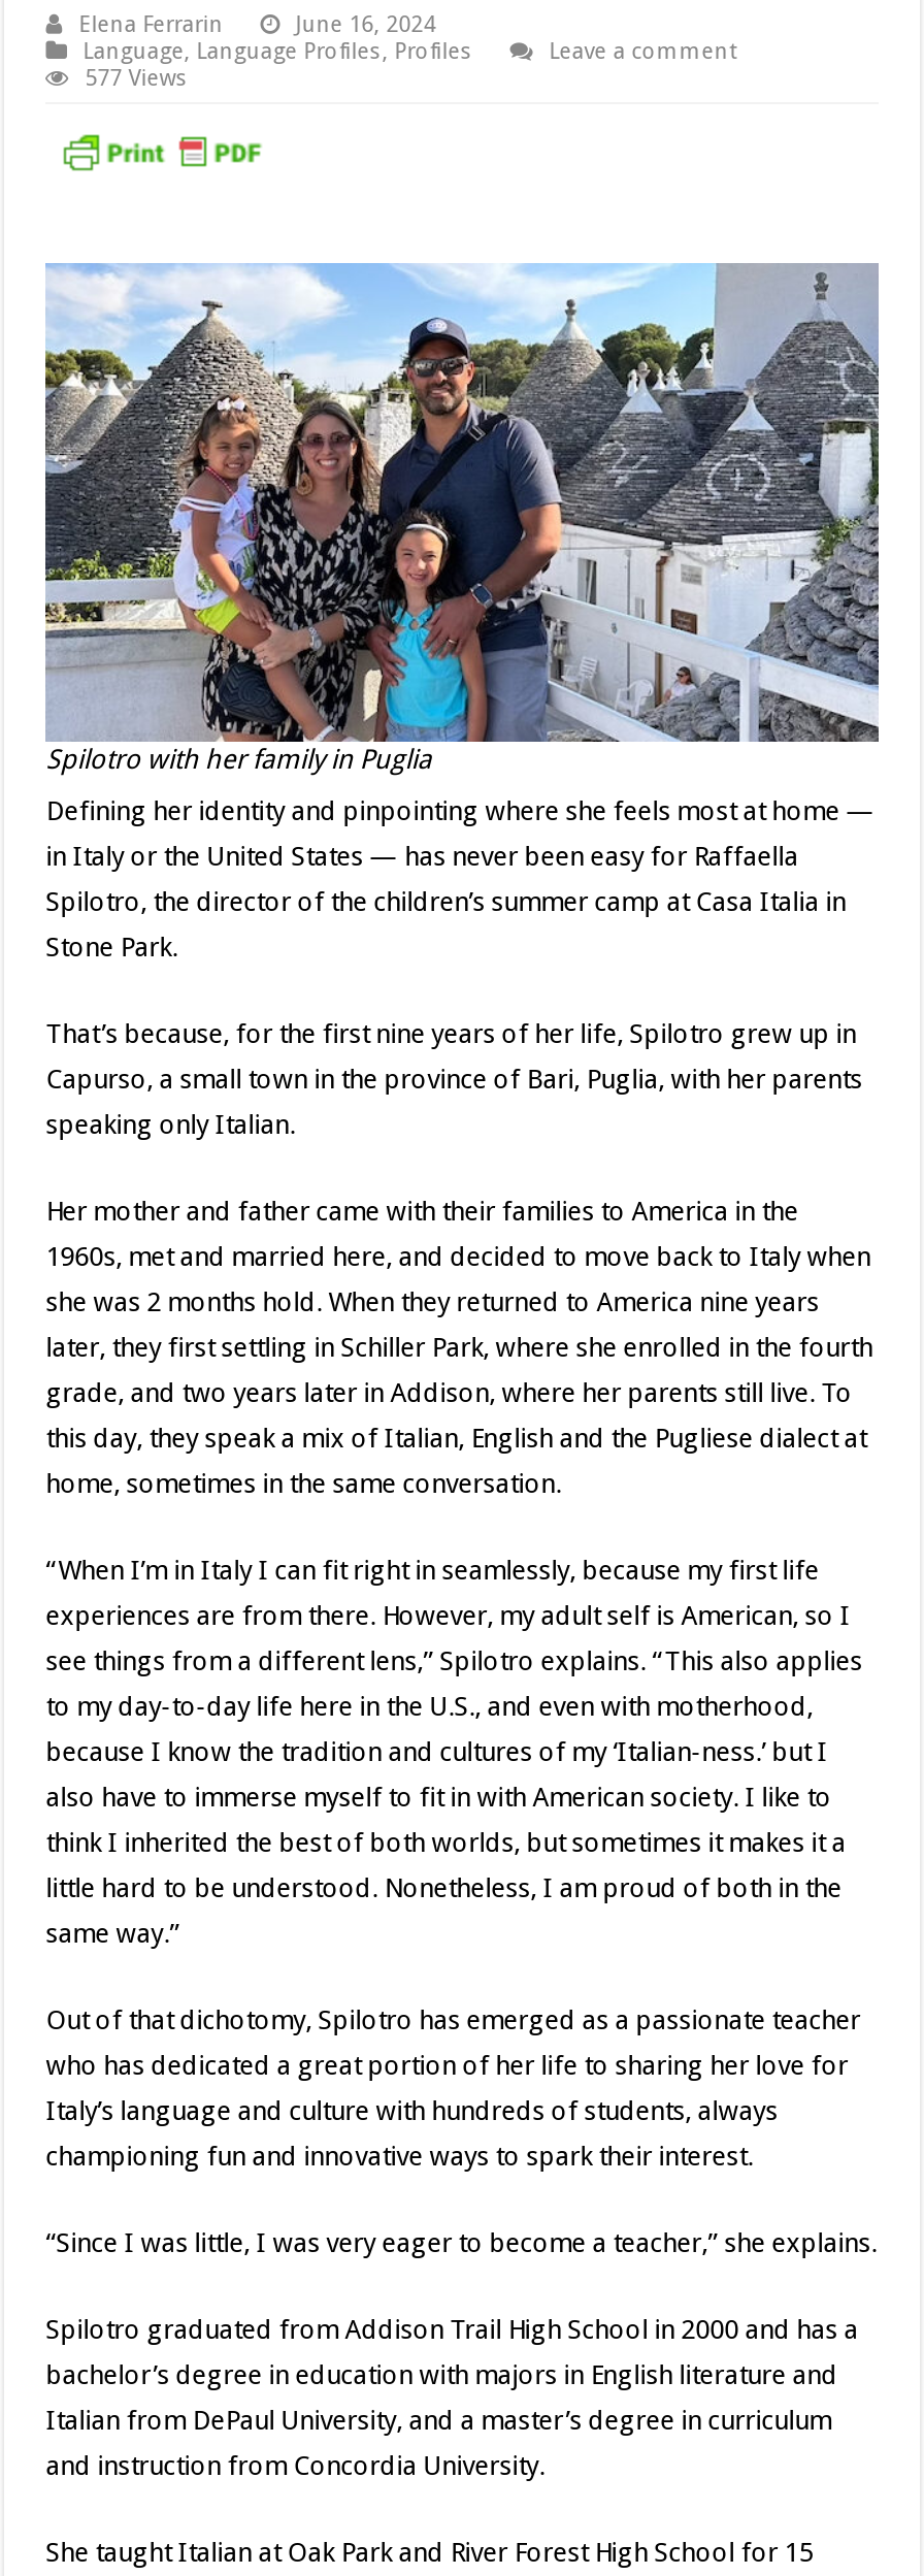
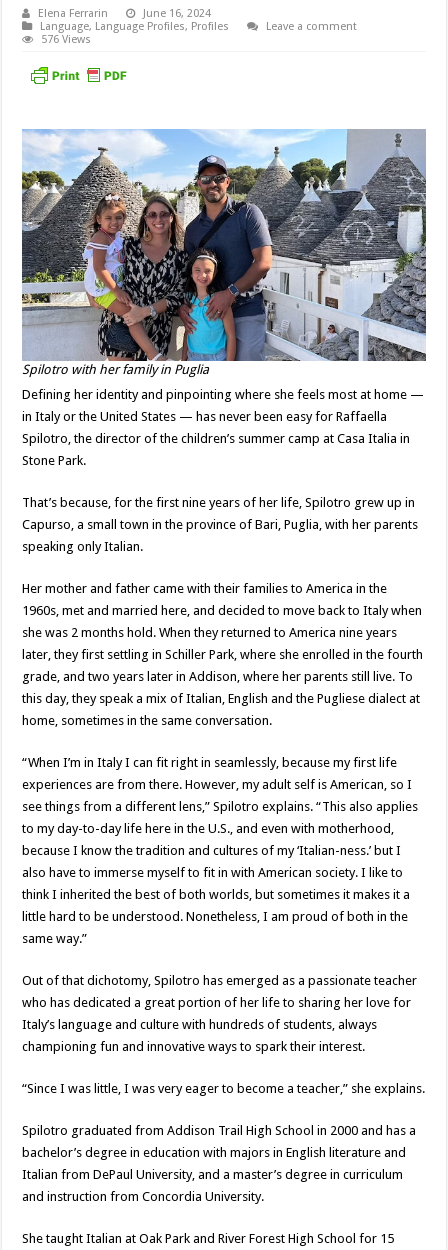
[85,66,188,93] 577 Views -> [41,33,91,46] 576 Views

